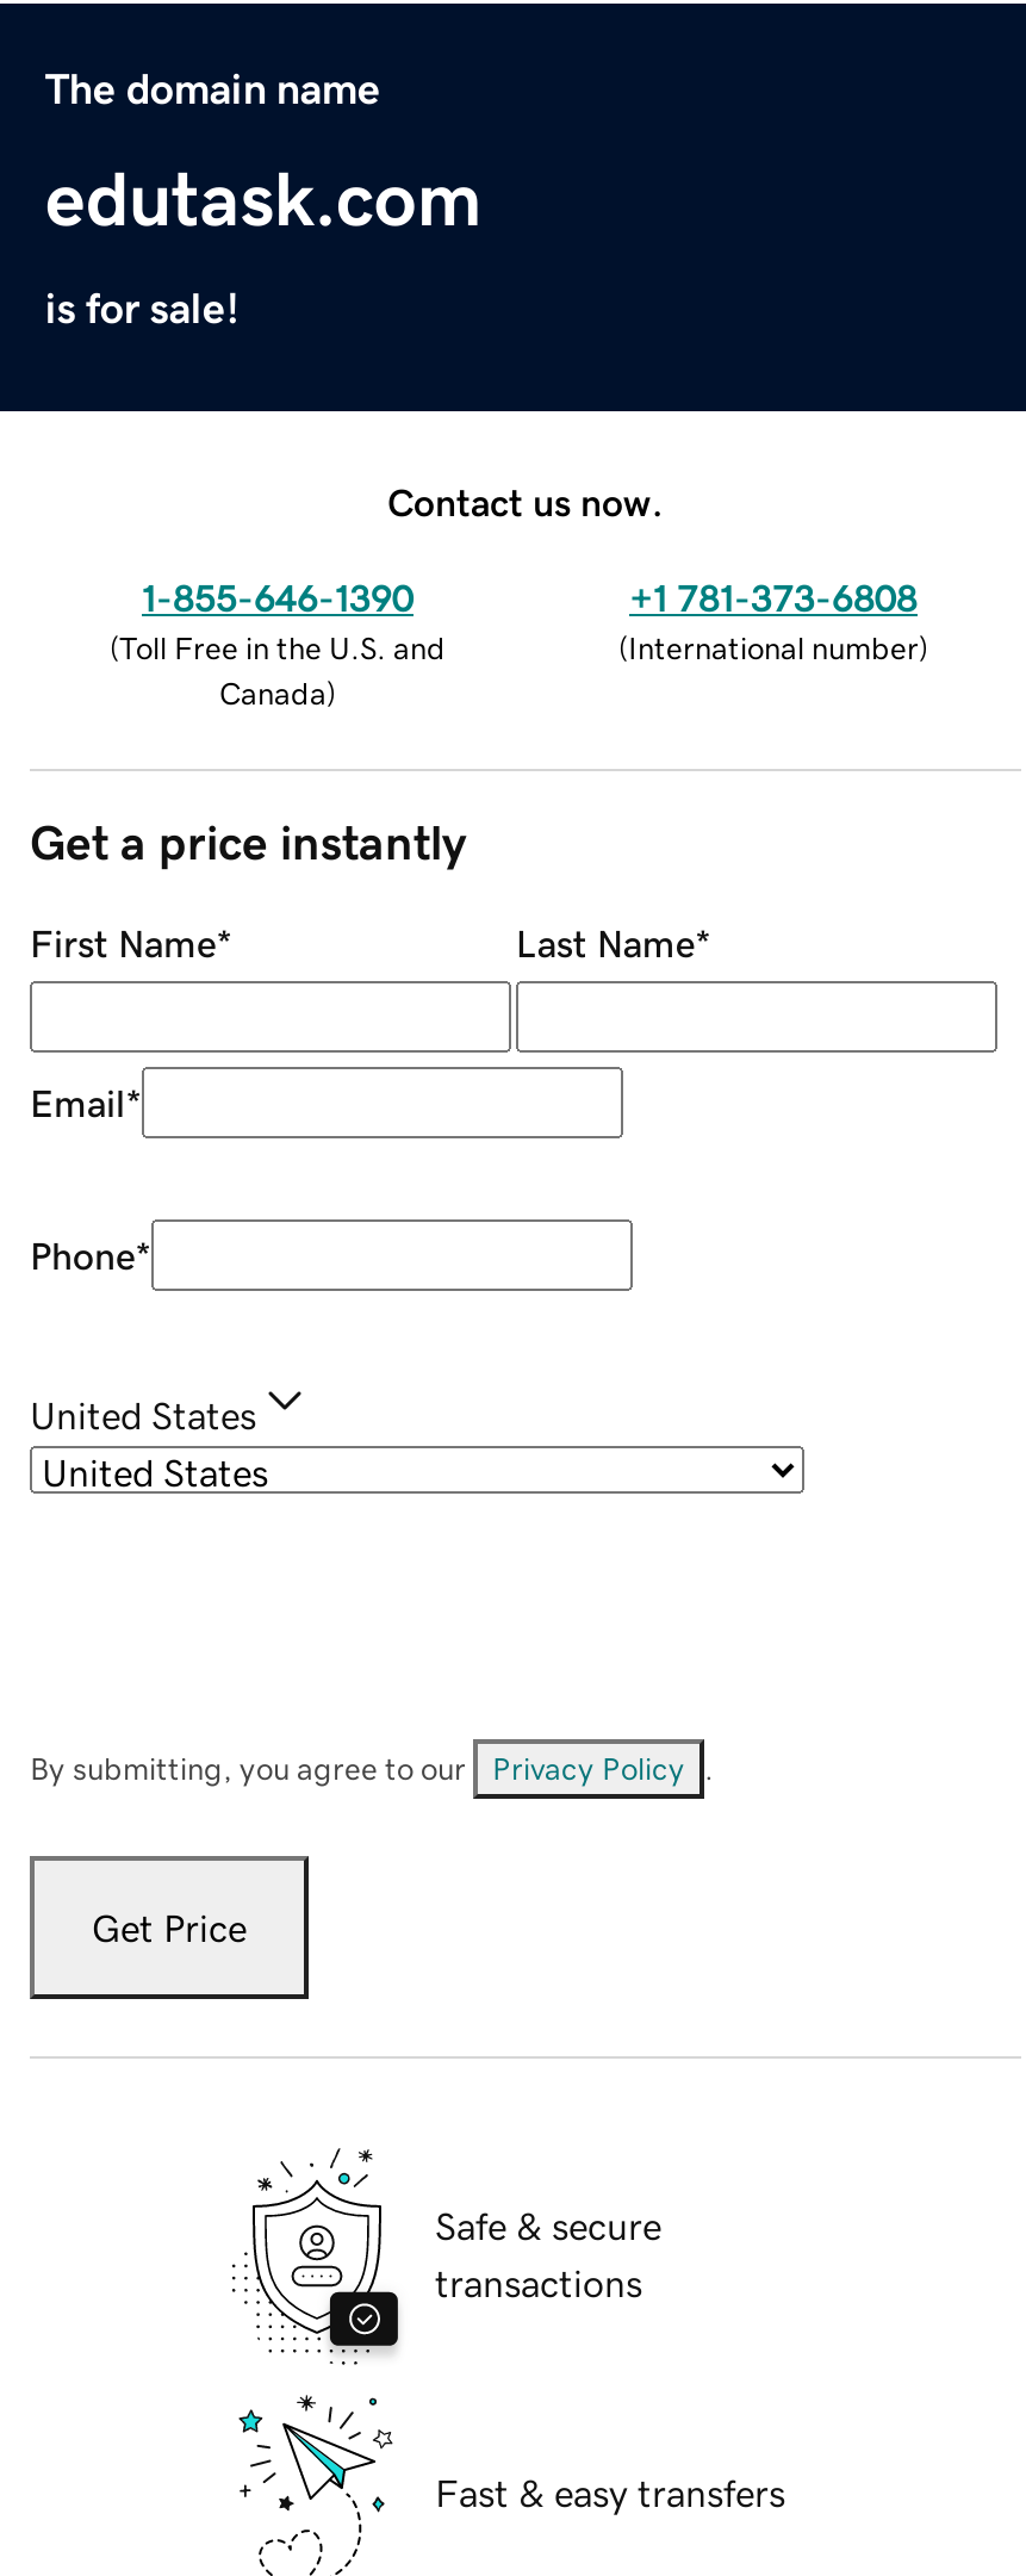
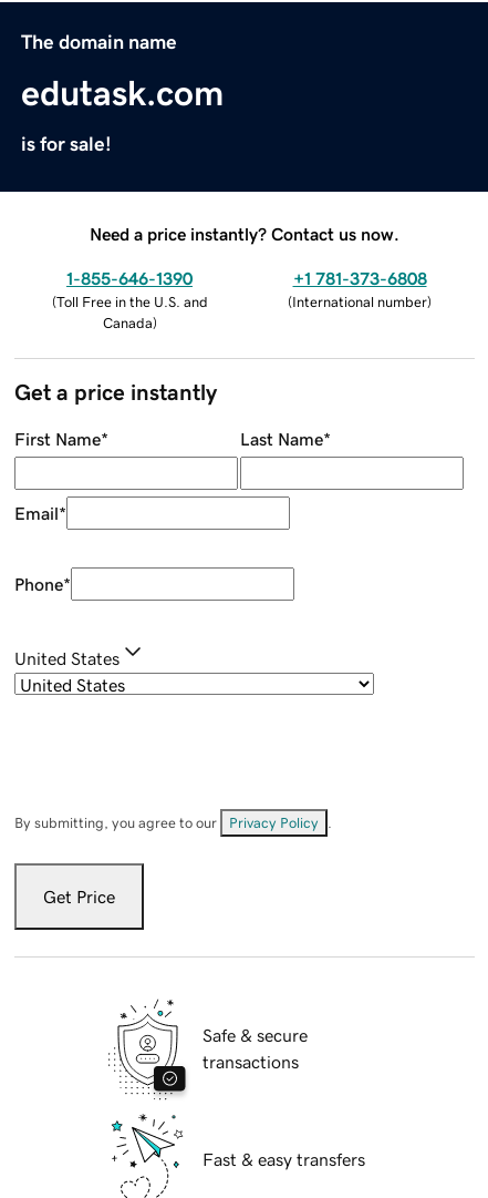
[387,482,664,520] Contact us now. -> [90,225,399,242] Need a price instantly? Contact us now.

